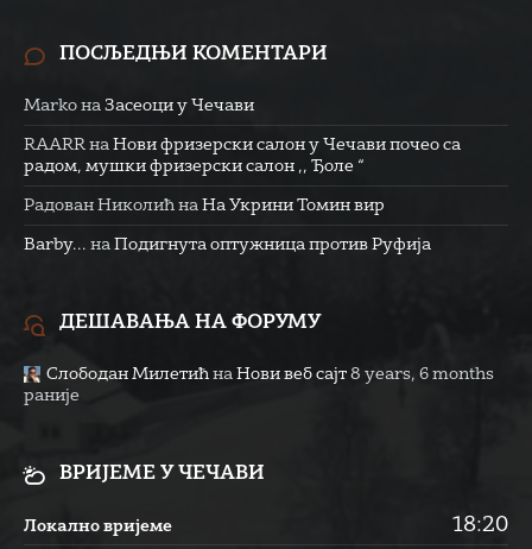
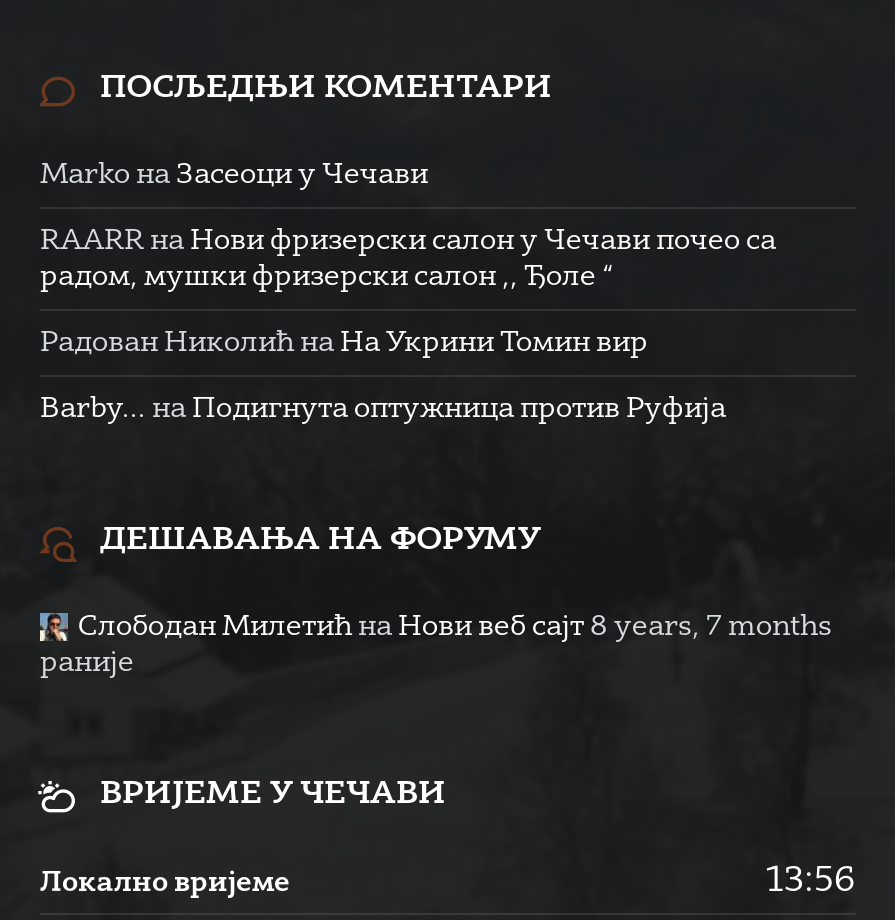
[46,366,494,383] Слободан Милетић на Нови веб сајт 8 years, 6 months -> [78,614,832,642] Слободан Милетић на Нови веб сајт 8 years, 7 months
[452,515,508,536] 18:20 -> [766,864,856,900] 13:56

